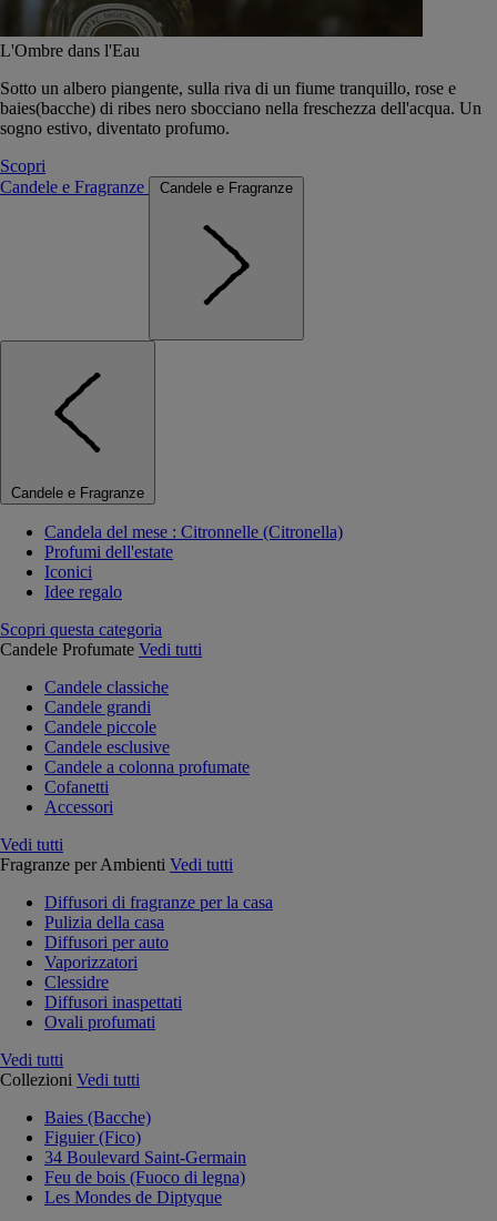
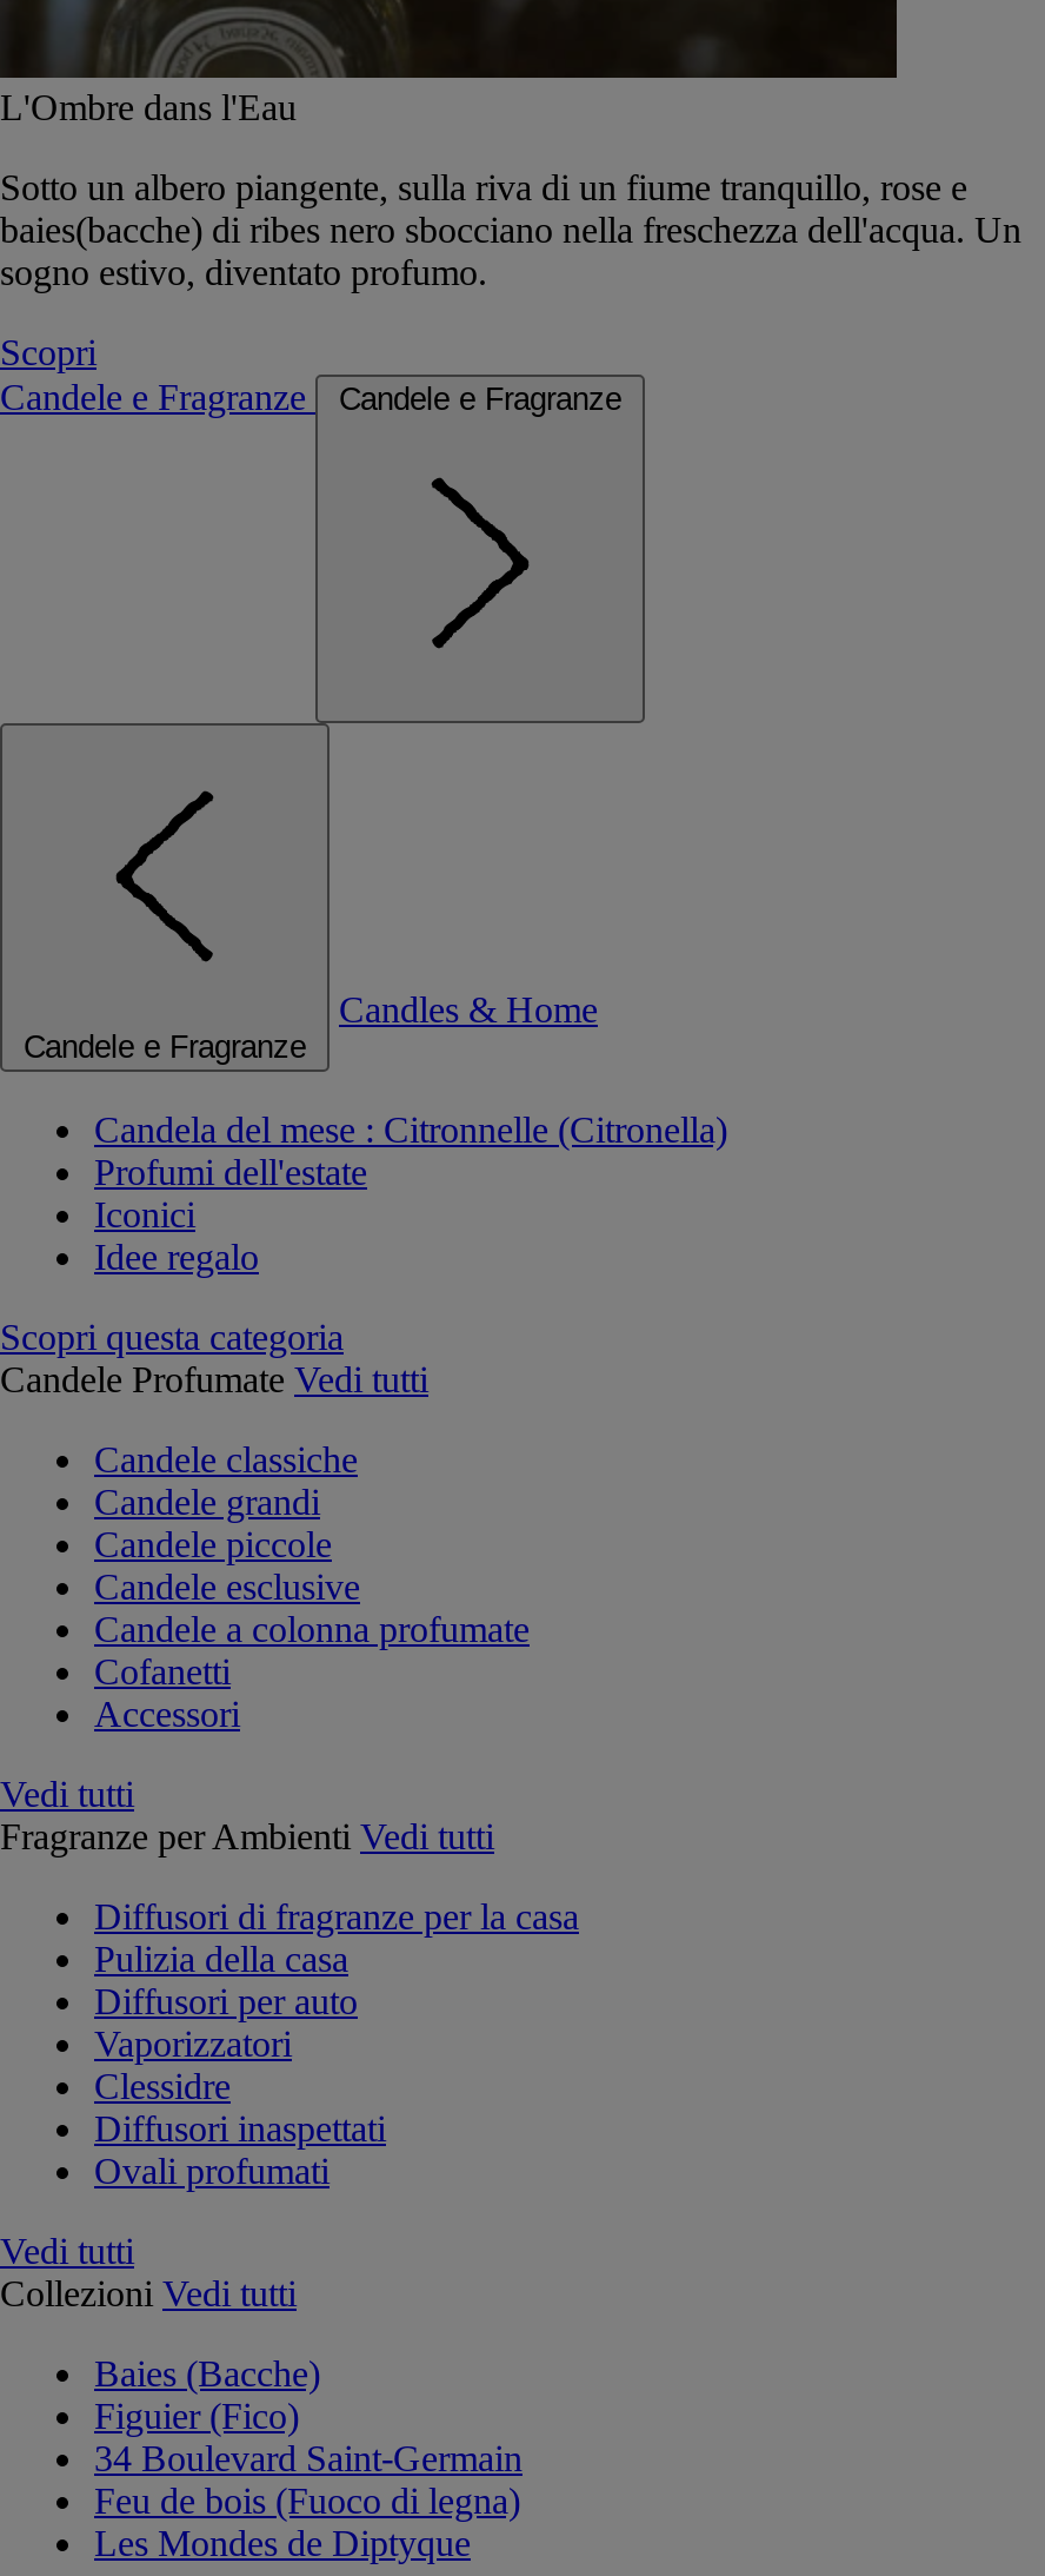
none -> [339,989,598,1029] Candles & Home

